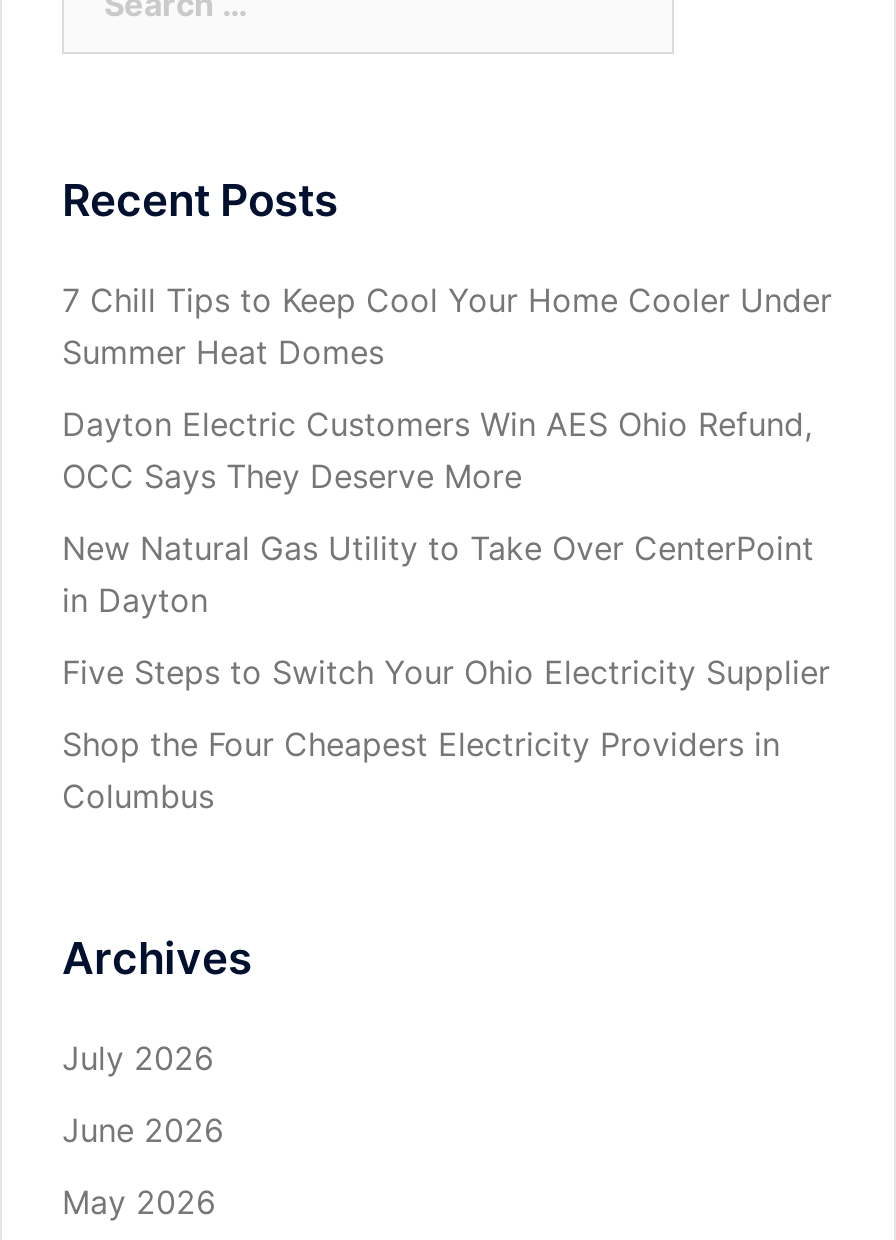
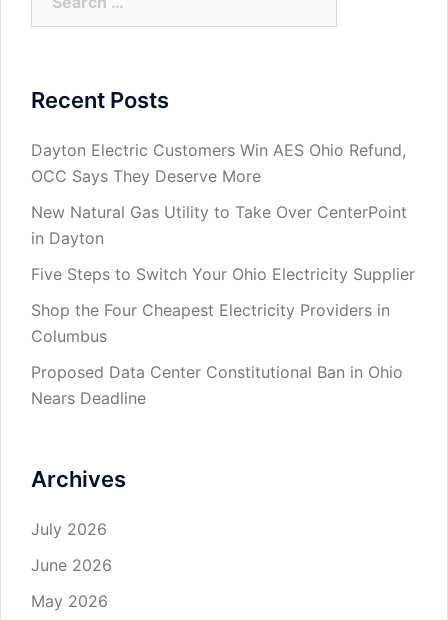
[62,280,832,372] 7 Chill Tips to Keep Cool Your Home Cooler Under | Summer Heat Domes -> none
moved [62,404,830,816] -> [31,140,415,346]: Dayton Electric Customers Win AES Ohio Refund, | OCC Says They Deserve More | New Natural Gas Utility to Take Over CenterPoint | in Dayton | Five Steps to Switch Your Ohio Electricity Supplier | Shop the Four Cheapest Electricity Providers in | Columbus
none -> [31,362,403,408] Proposed Data Center Constitutional Ban in Ohio | Nears Deadline

